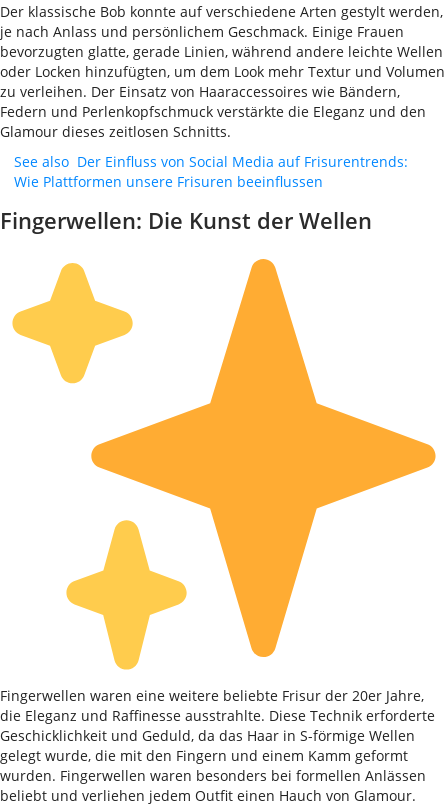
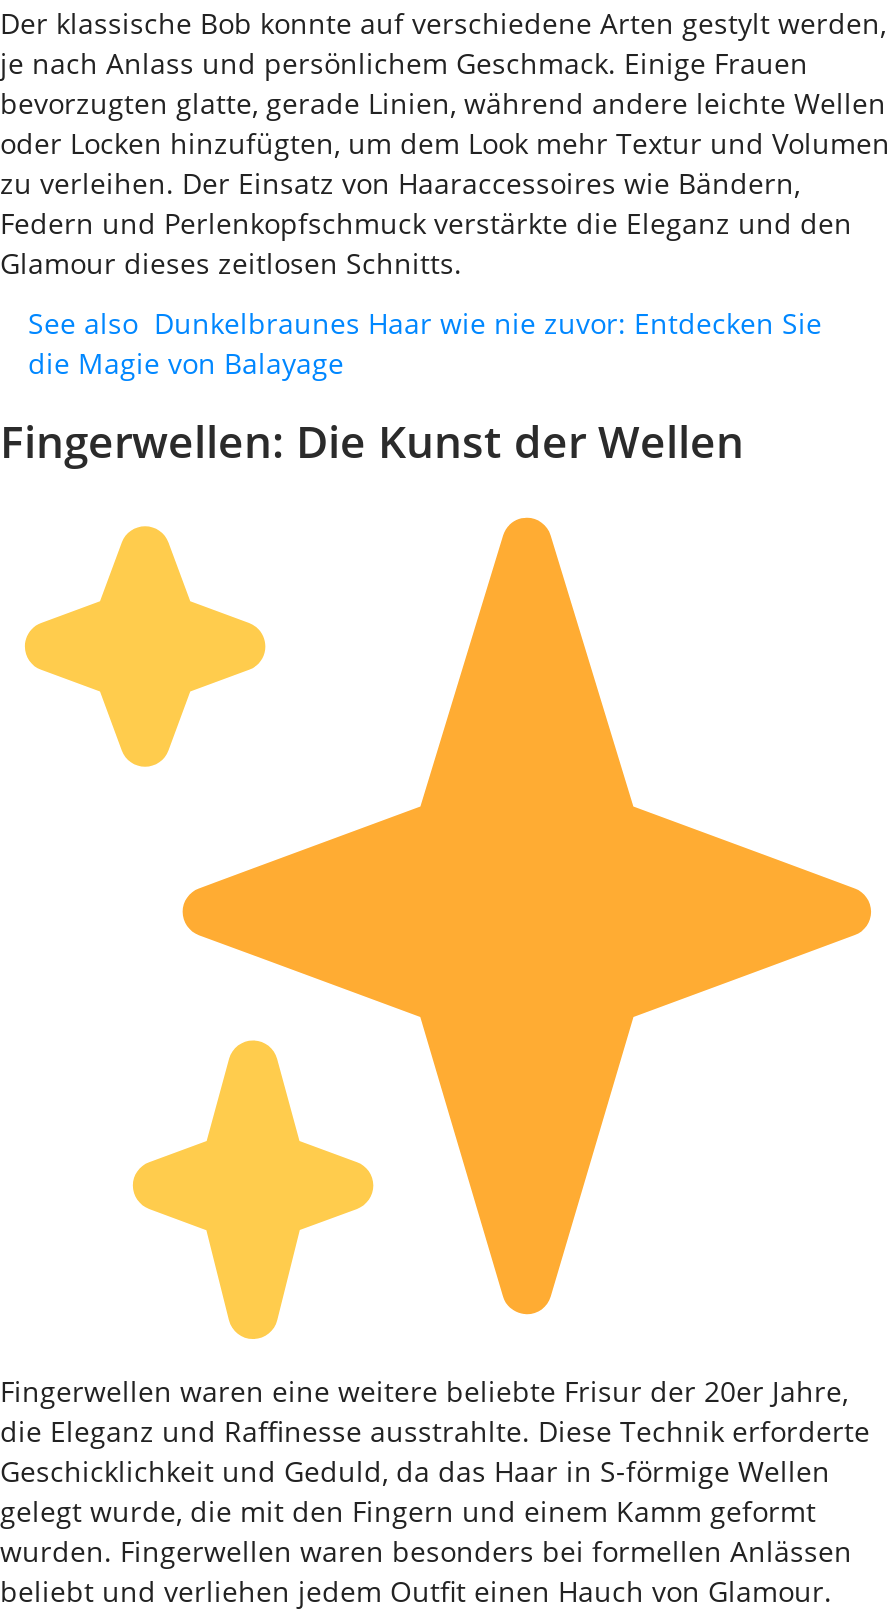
[14,152,408,191] See also Der Einfluss von Social Media auf Frisurentrends: | Wie Plattformen unsere Frisuren beeinflussen -> [28,304,822,382] See also Dunkelbraunes Haar wie nie zuvor: Entdecken Sie | die Magie von Balayage

